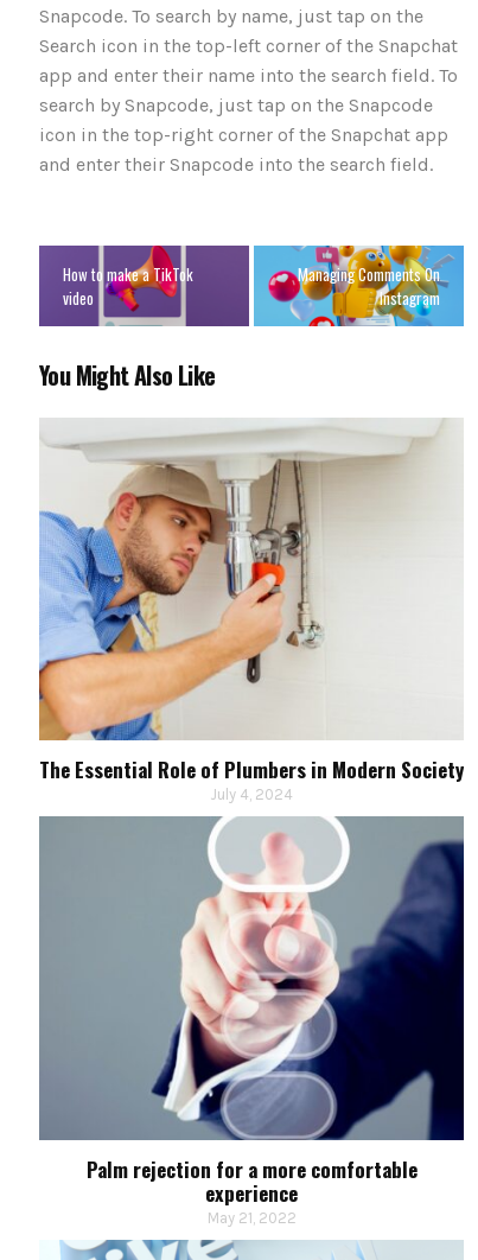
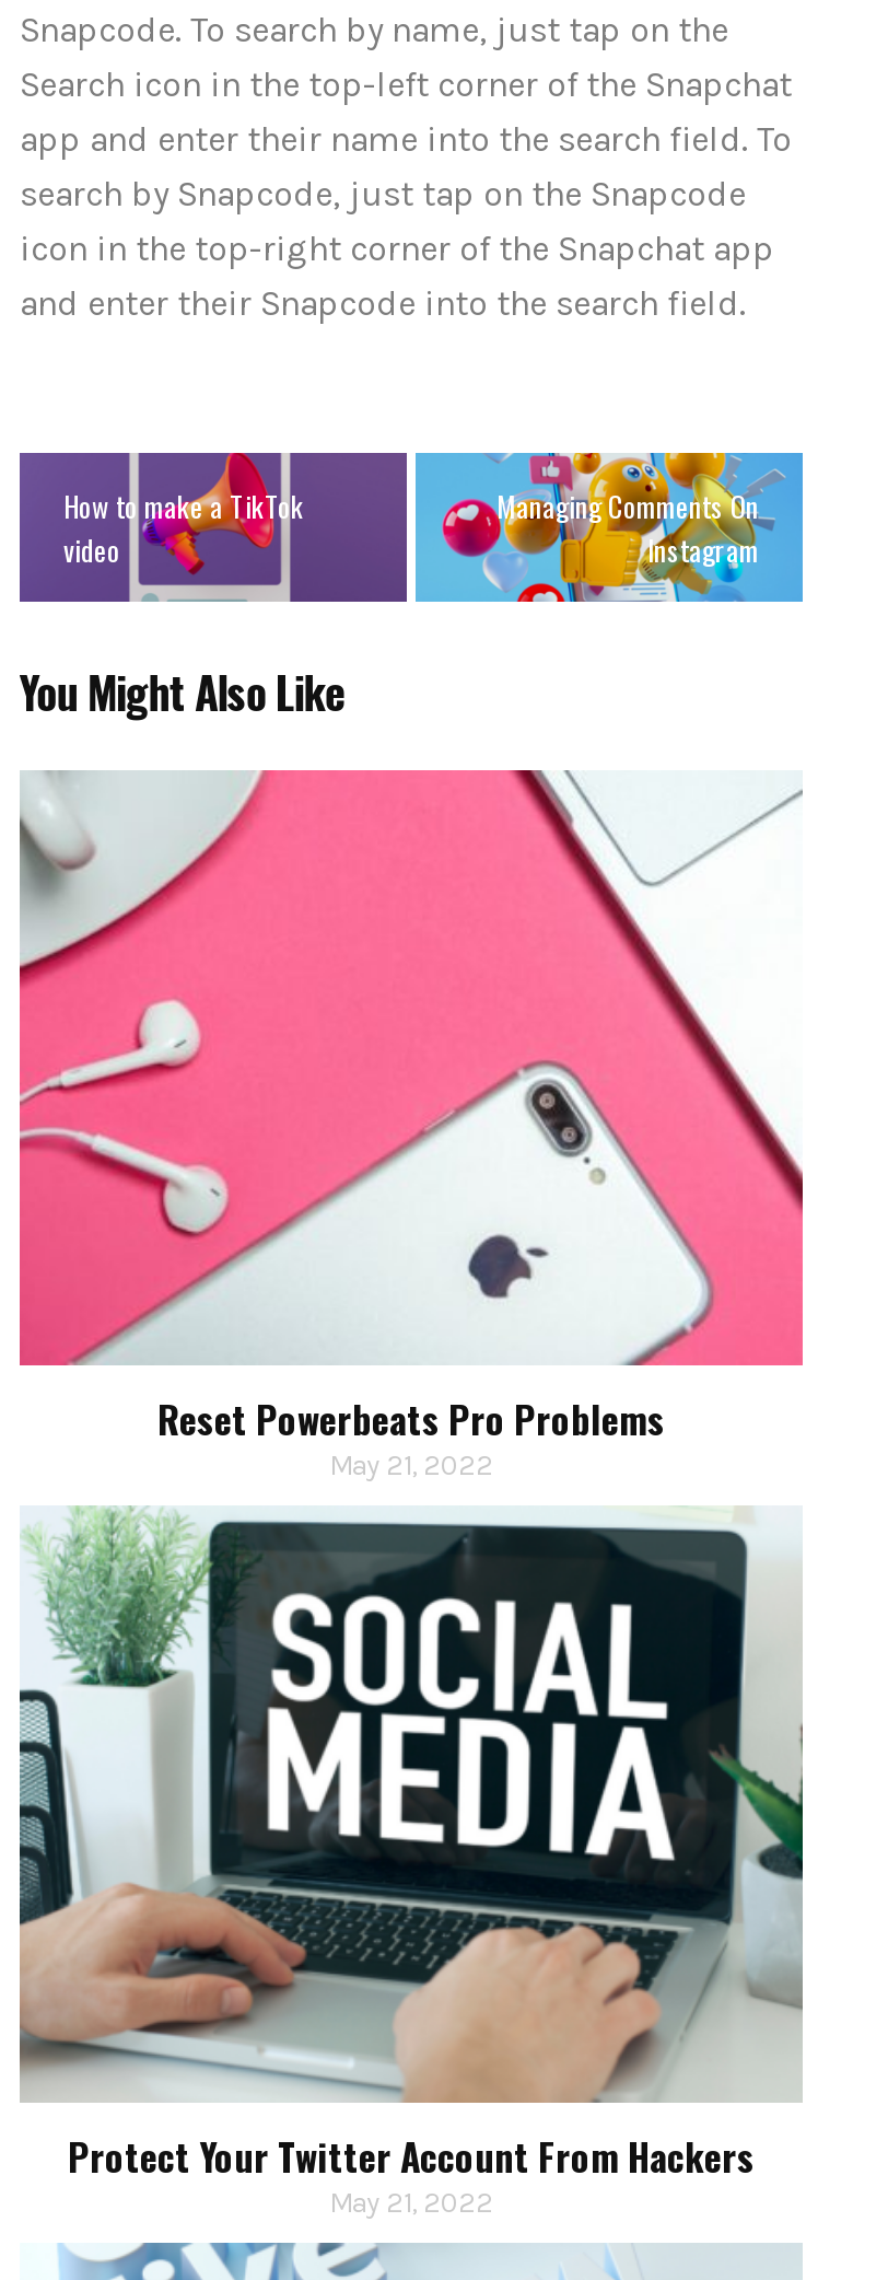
[38,419,464,804] [image] | The Essential Role of Plumbers in Modern Society | July 4, 2024 -> [17,768,805,1482] [image] | Reset Powerbeats Pro Problems | May 21, 2022
[39,816,465,1208] [image] | Palm rejection for a more comfortable | experience -> [20,1508,805,2184] [image] | Protect Your Twitter Account From Hackers

